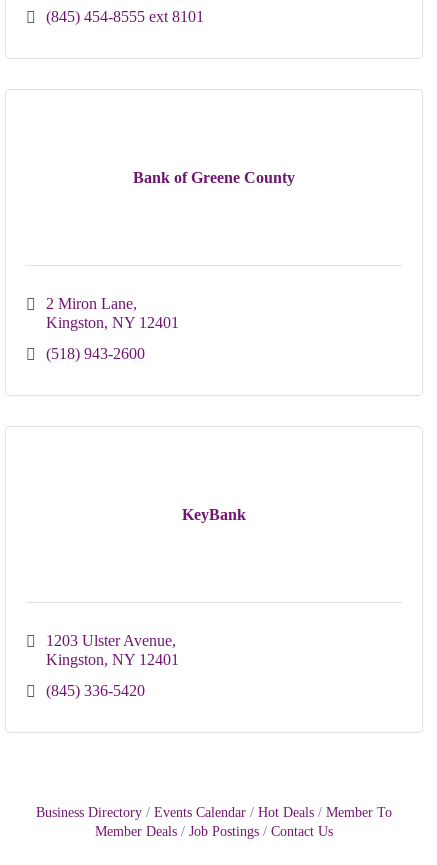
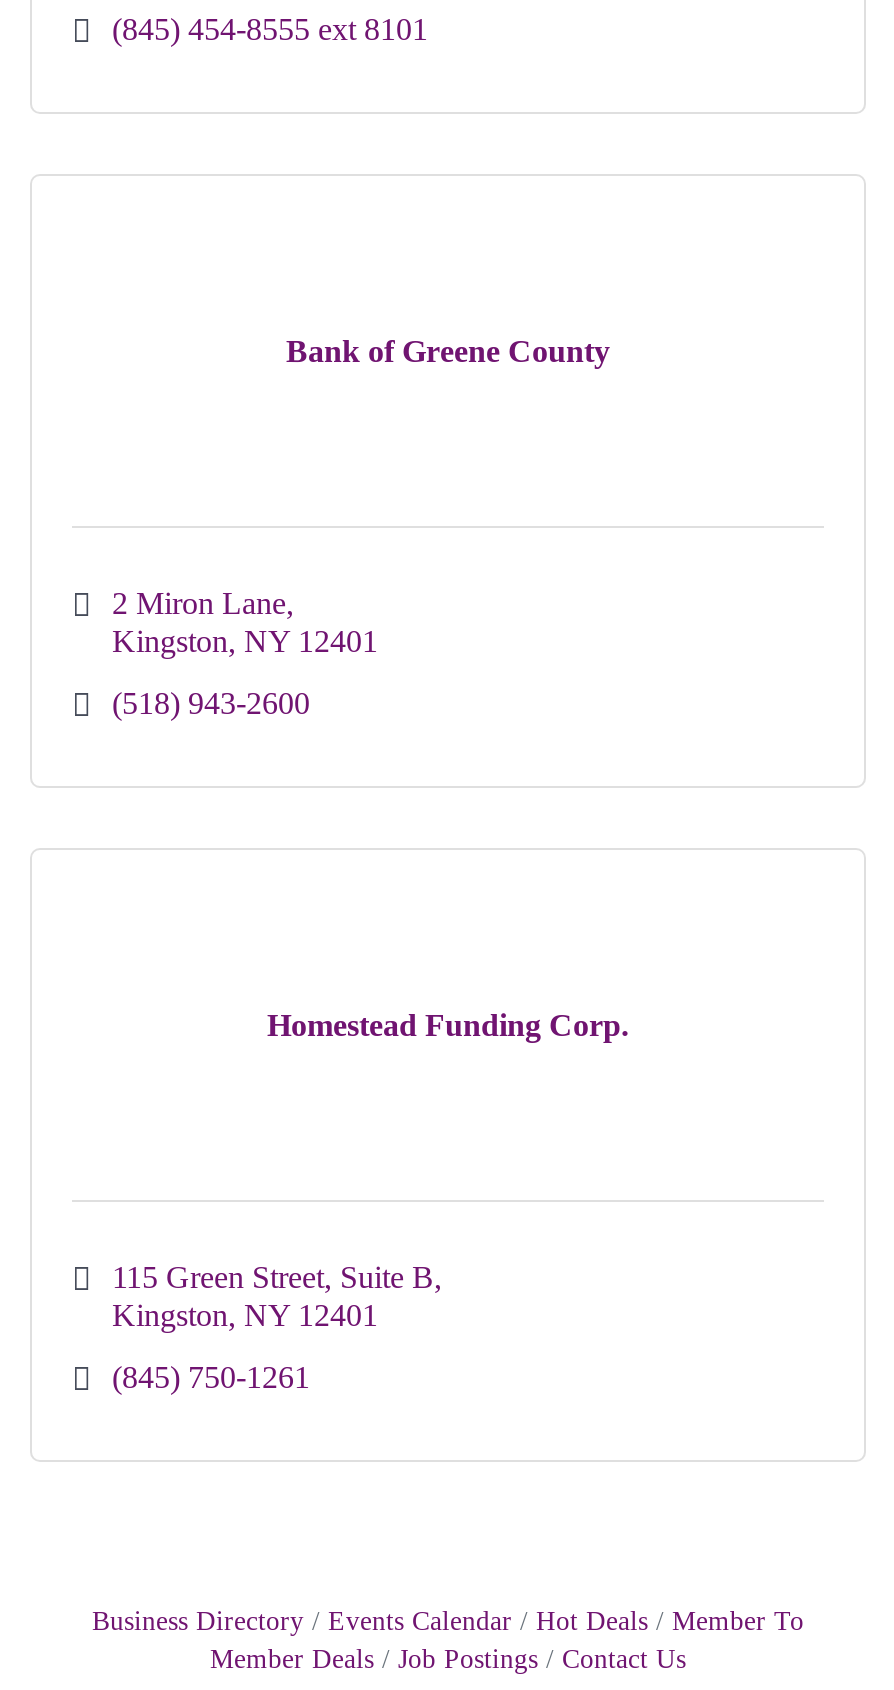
[182,506,246,523] KeyBank -> [267,1009,629,1043] Homestead Funding Corp.
[46,632,172,649] 1203 Ulster Avenue -> [112,1261,434,1295] 115 Green Street, Suite B
[46,682,145,699] (845) 336-5420 -> [112,1361,310,1395] (845) 750-1261

